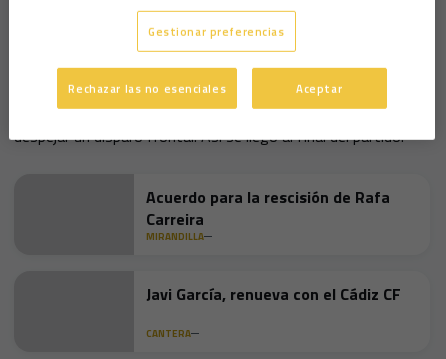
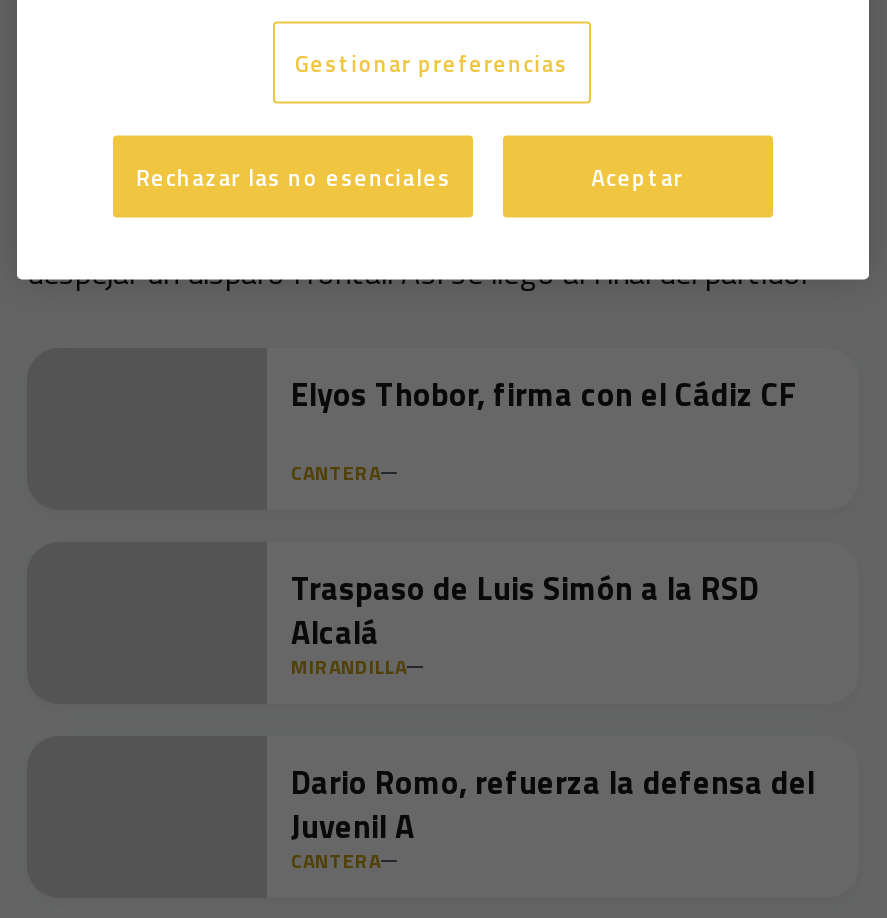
[146,185,390,231] Acuerdo para la rescisión de Rafa | Carreira -> [291,370,797,656] Elyos Thobor, firma con el Cádiz CF | CANTERA | Traspaso de Luis Simón a la RSD | Alcalá
[146,282,401,306] Javi García, renueva con el Cádiz CF -> [291,758,815,850] Dario Romo, refuerza la defensa del | Juvenil A

